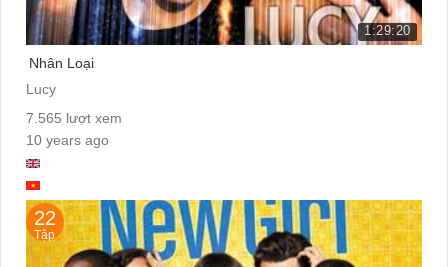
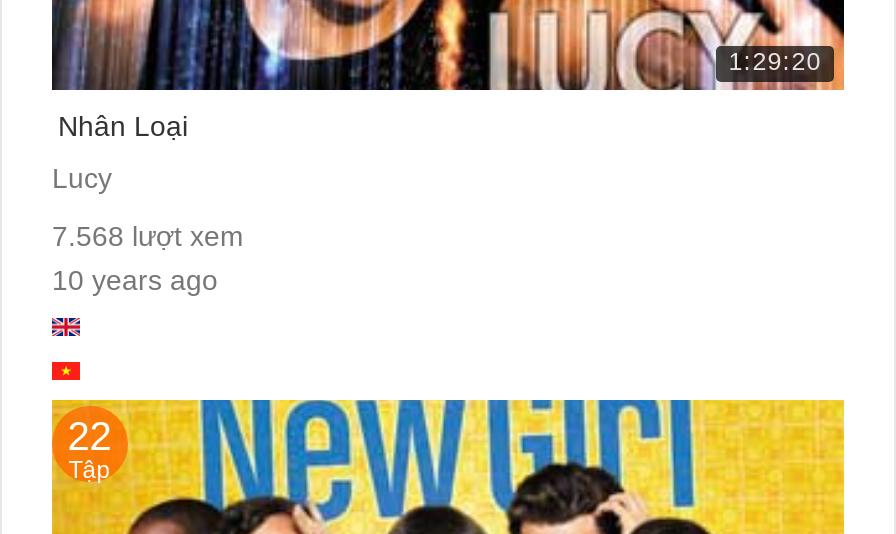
[26,110,122,126] 7.565 lượt xem -> [52,220,244,252] 7.568 lượt xem

